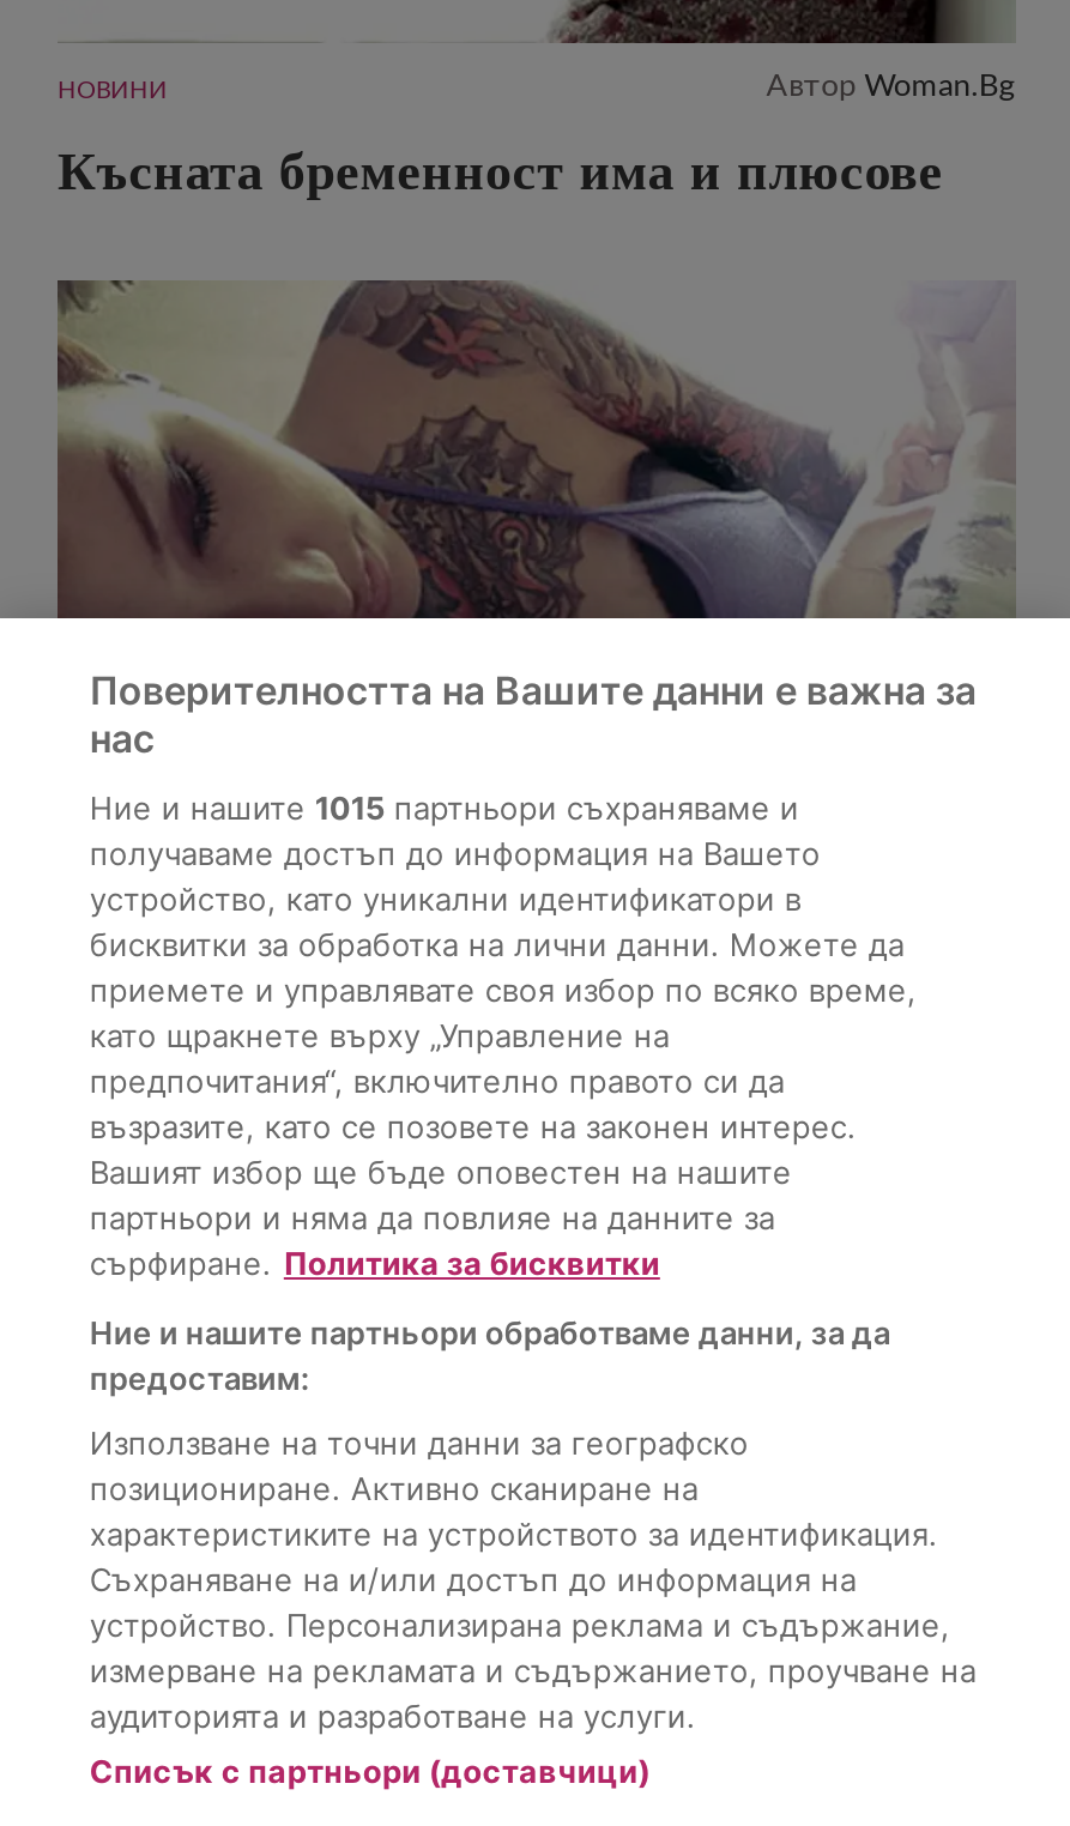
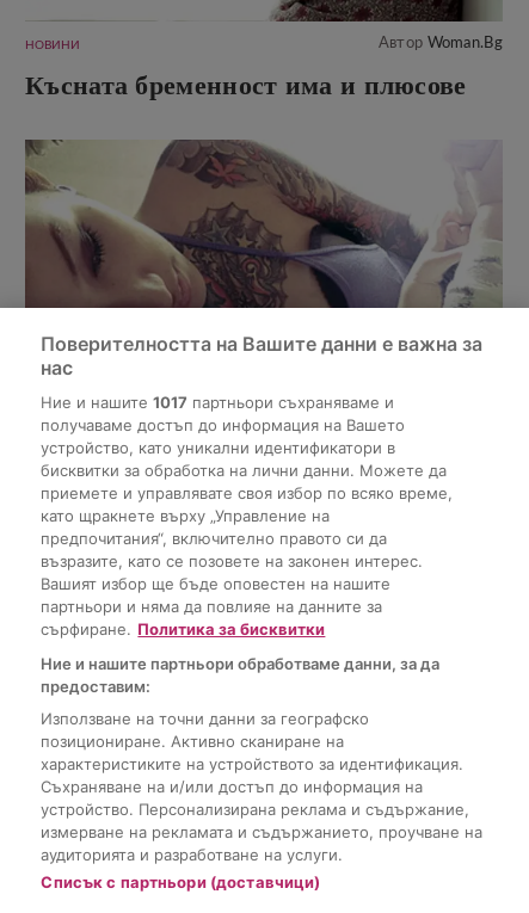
[90,788,799,827] Ние и нашите 1015 партньори съхраняваме и -> [41,393,395,412] Ние и нашите 1017 партньори съхраняваме и

